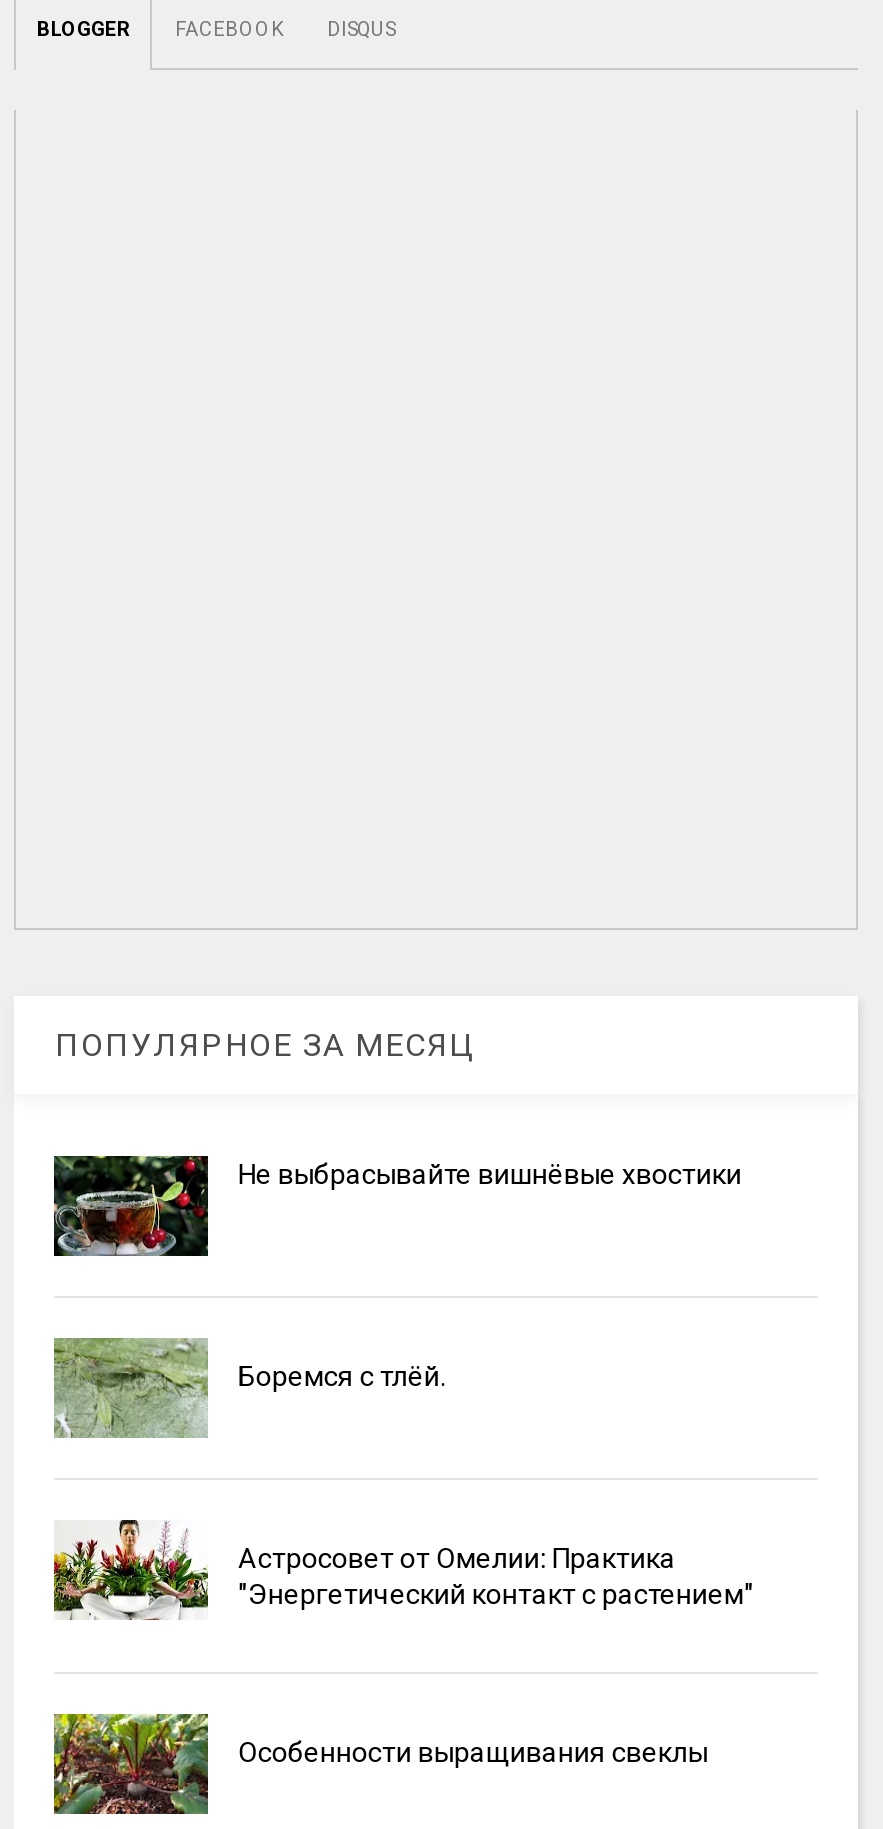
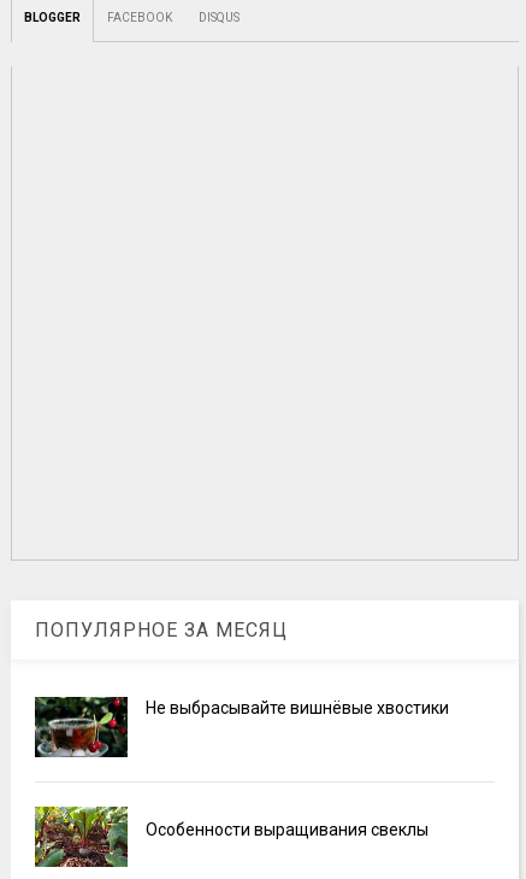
[52,1336,446,1438] [image] | Боремся с тлёй. -> none
[52,1518,754,1622] [image] | Астросовет от Омелии: Практика | "Энергетический контакт с растением" -> none

